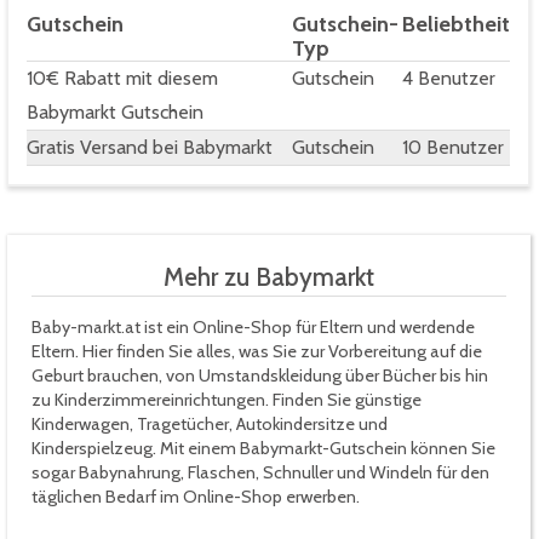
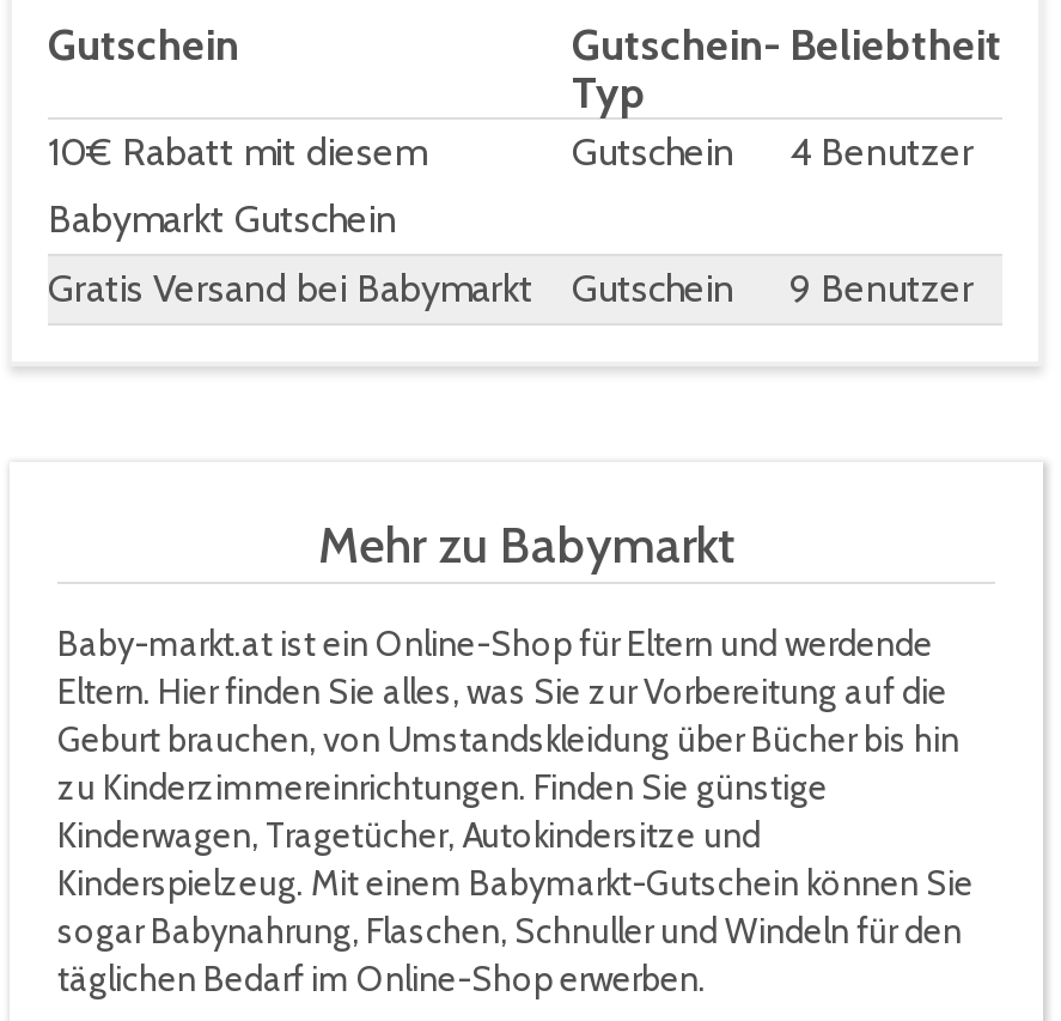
[27,136,504,159] Gratis Versand bei Babymarkt Gutschein 10 Benutzer -> [48,266,974,311] Gratis Versand bei Babymarkt Gutschein 9 Benutzer

